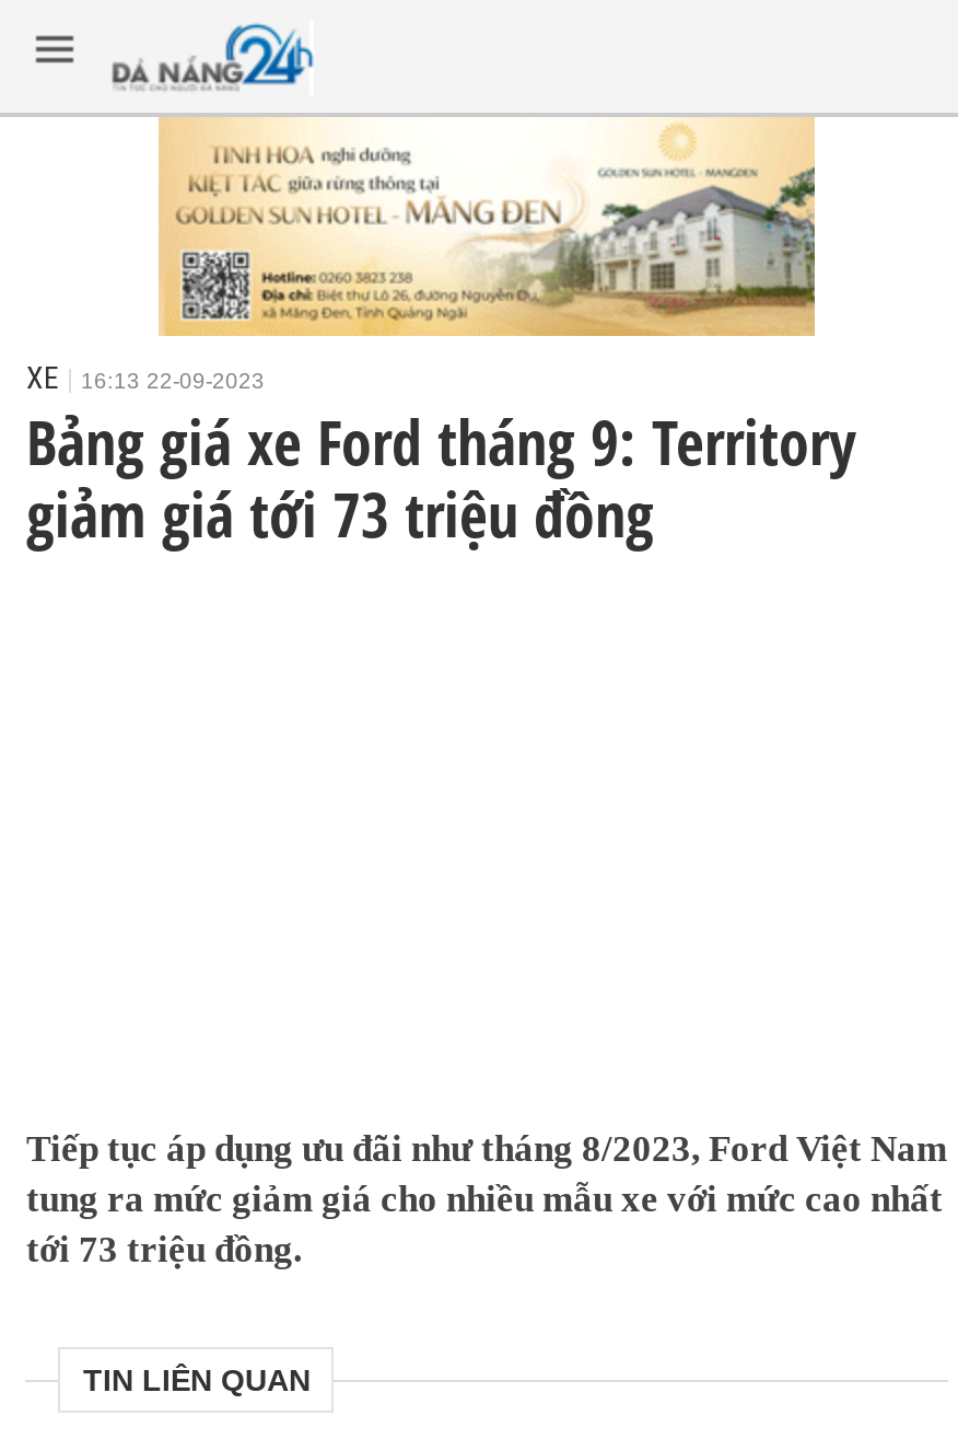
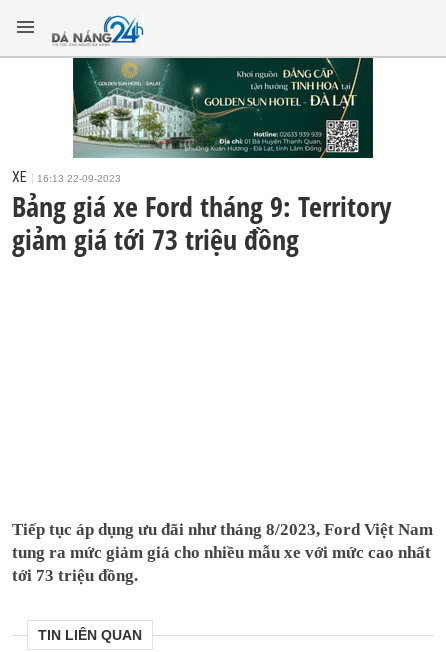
[156,117,817,338] [image] -> [72,57,374,159] [image]

